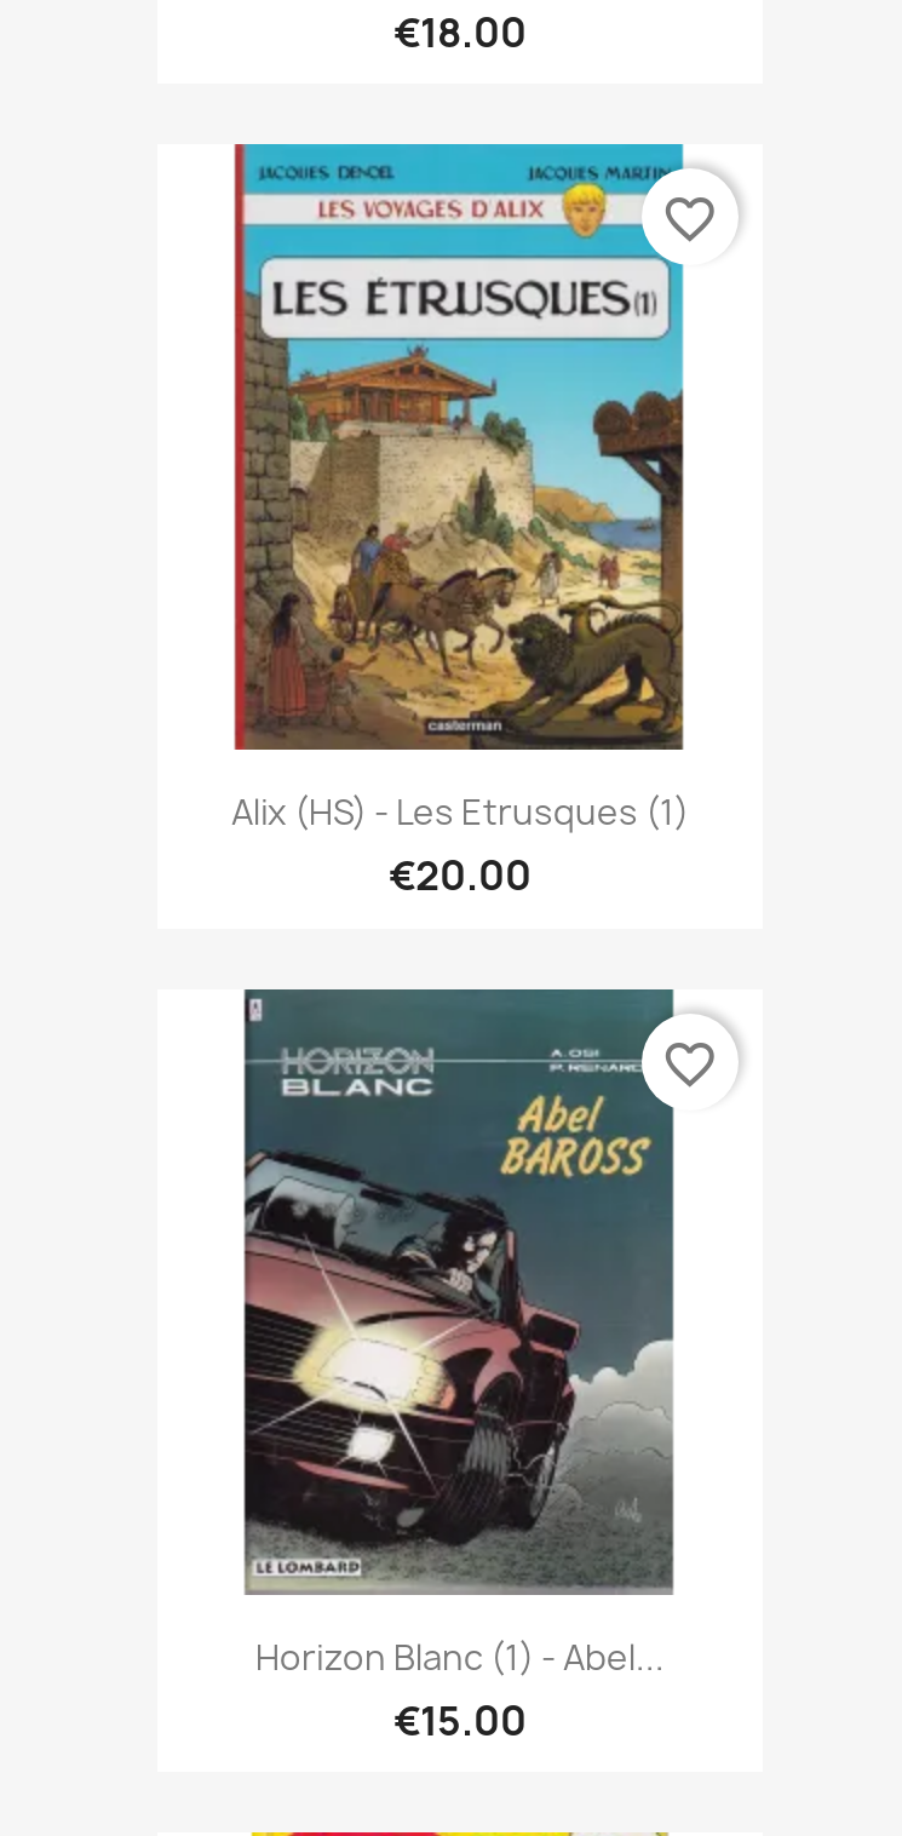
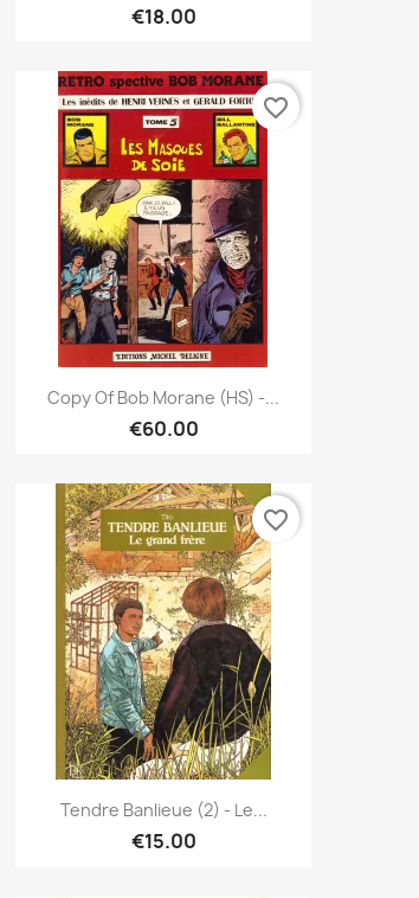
[231,140,689,903] [image] | Alix (HS) - Les Etrusques (1) | €20.00 -> [47,70,279,442] [image] | Copy Of Bob Morane (HS) -... | €60.00
[240,986,680,1679] [image] | Horizon Blanc (1) - Abel... -> [54,482,272,821] [image] | Tendre Banlieue (2) - Le...

